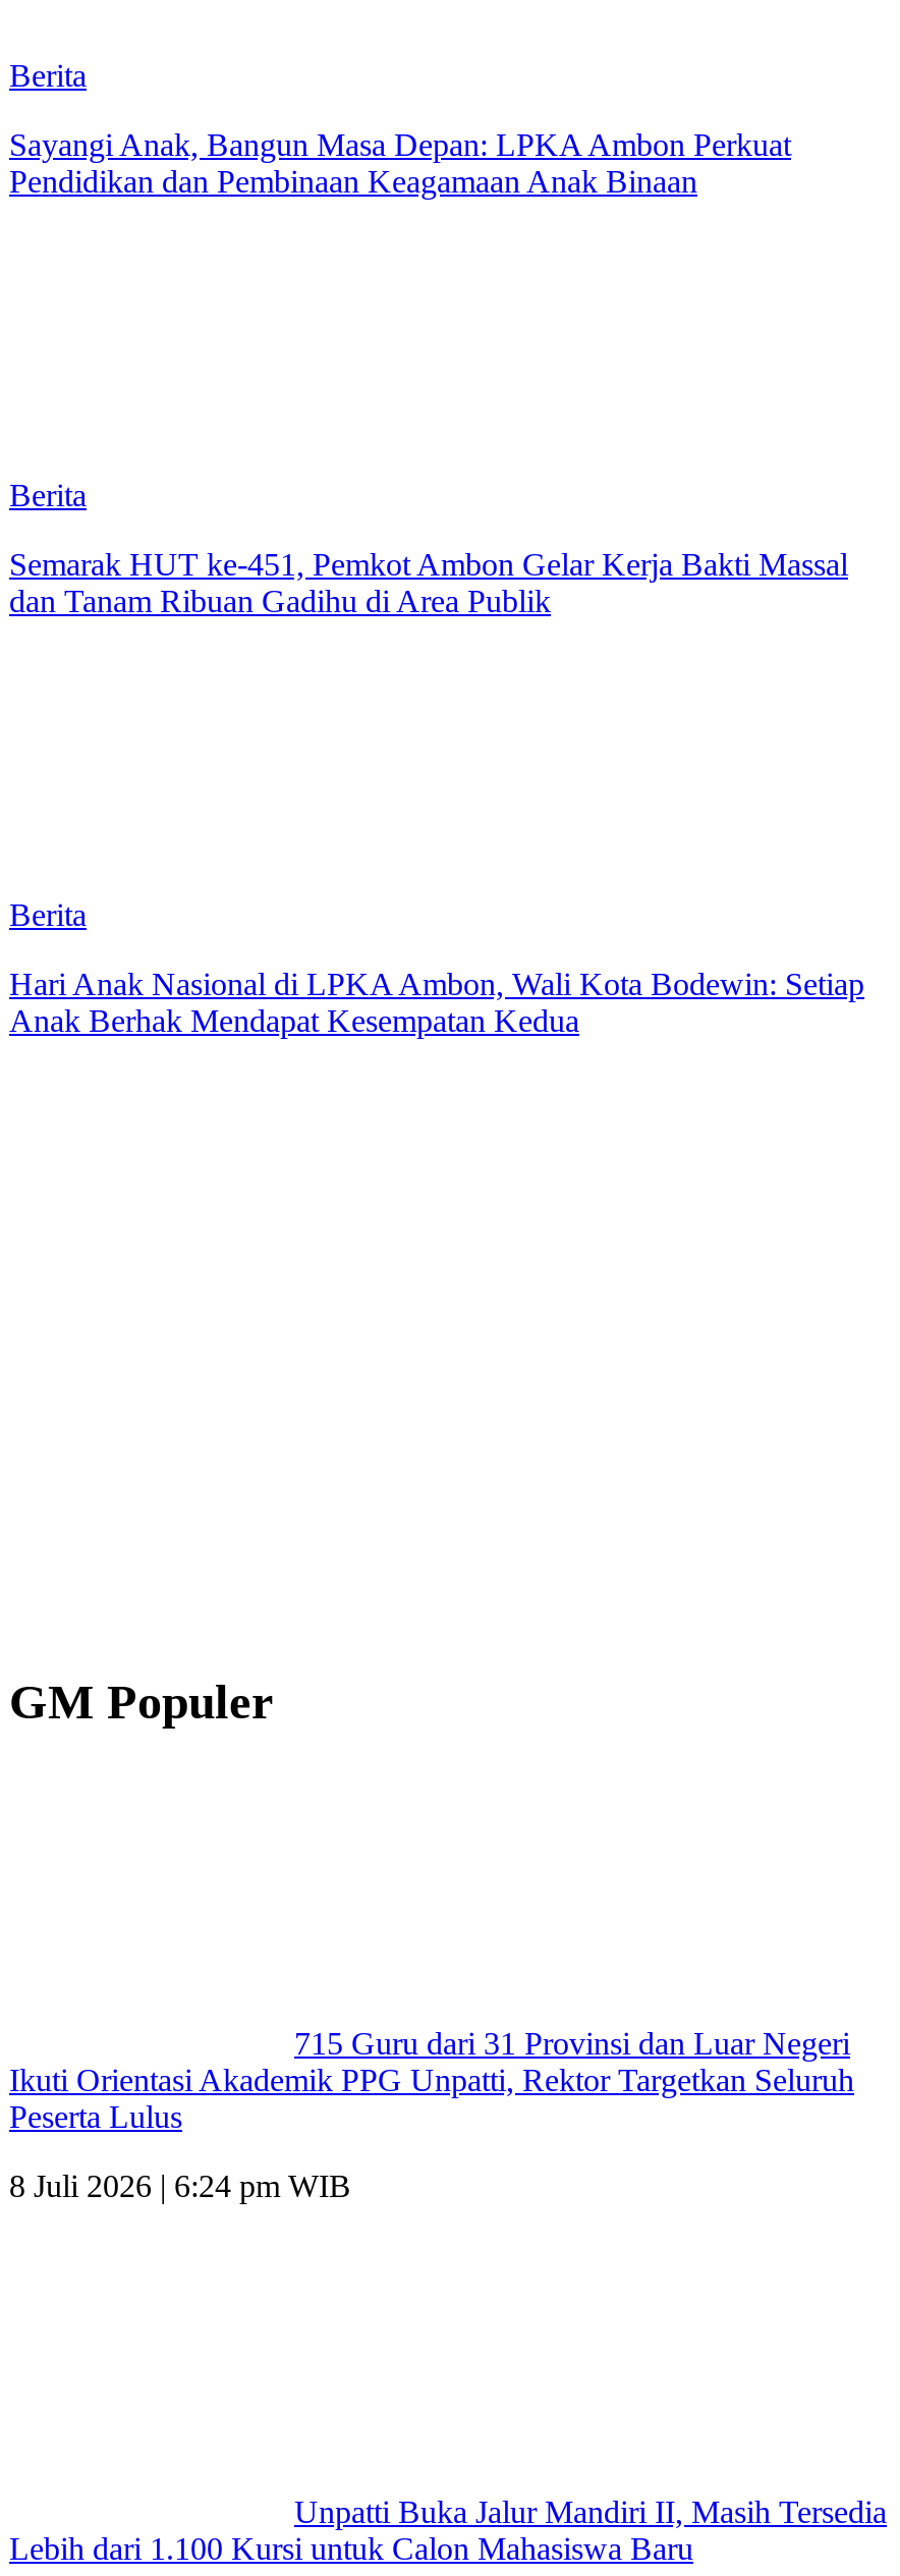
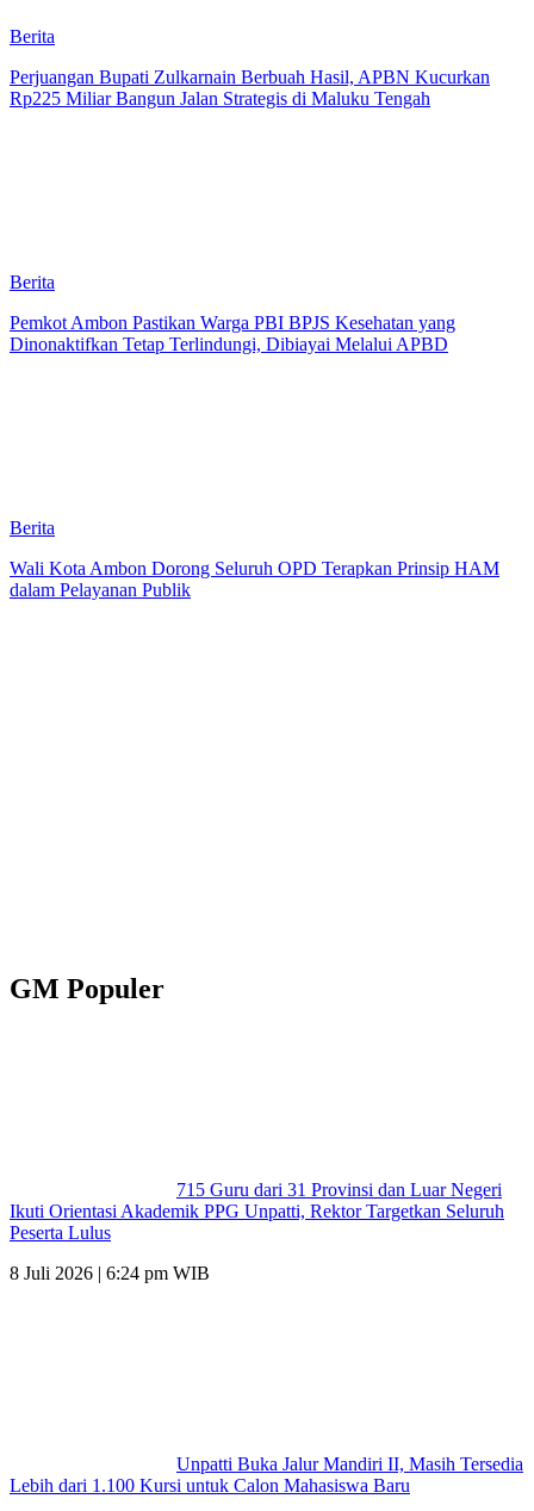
[9,127,791,198] Sayangi Anak, Bangun Masa Depan: LPKA Ambon Perkuat | Pendidikan dan Pembinaan Keagamaan Anak Binaan -> [10,67,490,108] Perjuangan Bupati Zulkarnain Berbuah Hasil, APBN Kucurkan | Rp225 Miliar Bangun Jalan Strategis di Maluku Tengah
[9,547,848,618] Semarak HUT ke-451, Pemkot Ambon Gelar Kerja Bakti Massal | dan Tanam Ribuan Gadihu di Area Publik -> [10,312,455,354] Pemkot Ambon Pastikan Warga PBI BPJS Kesehatan yang | Dinonaktifkan Tetap Terlindungi, Dibiayai Melalui APBD
[9,966,864,1038] Hari Anak Nasional di LPKA Ambon, Wali Kota Bodewin: Setiap | Anak Berhak Mendapat Kesempatan Kedua -> [10,558,499,600] Wali Kota Ambon Dorong Seluruh OPD Terapkan Prinsip HAM | dalam Pelayanan Publik

